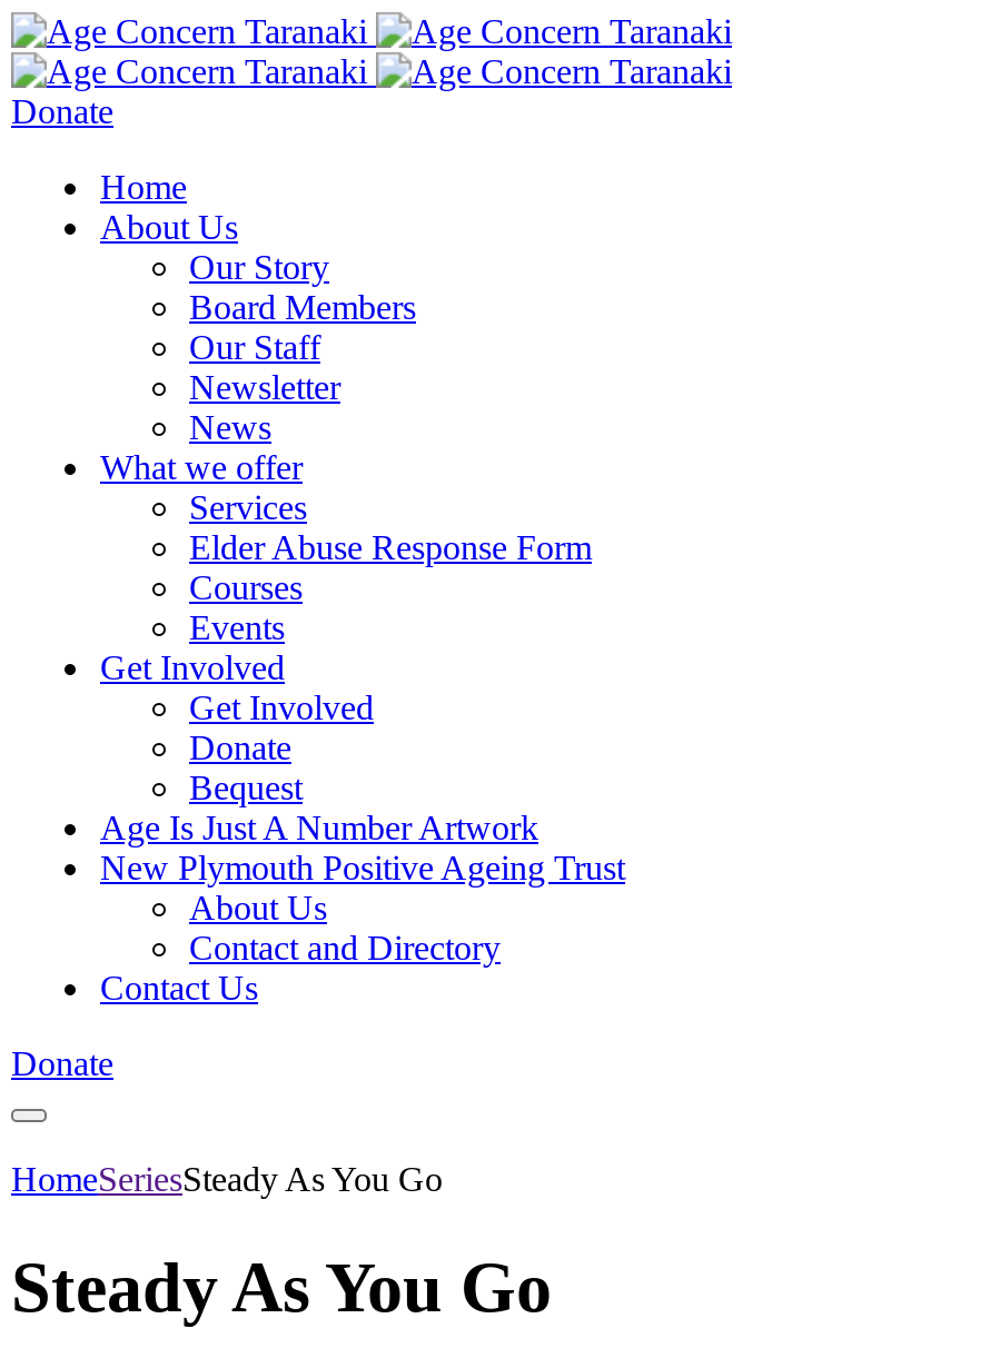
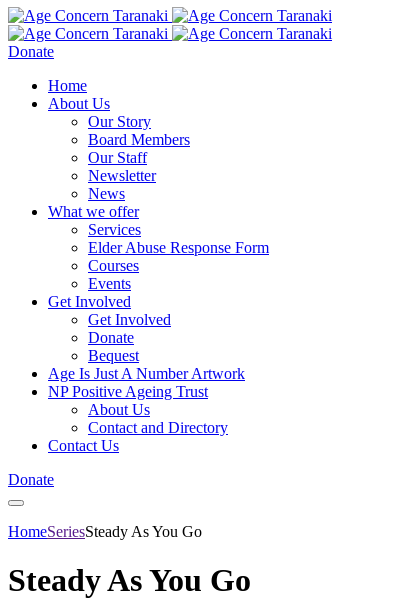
[100,849,625,886] New Plymouth Positive Ageing Trust -> [48,383,208,400] NP Positive Ageing Trust

